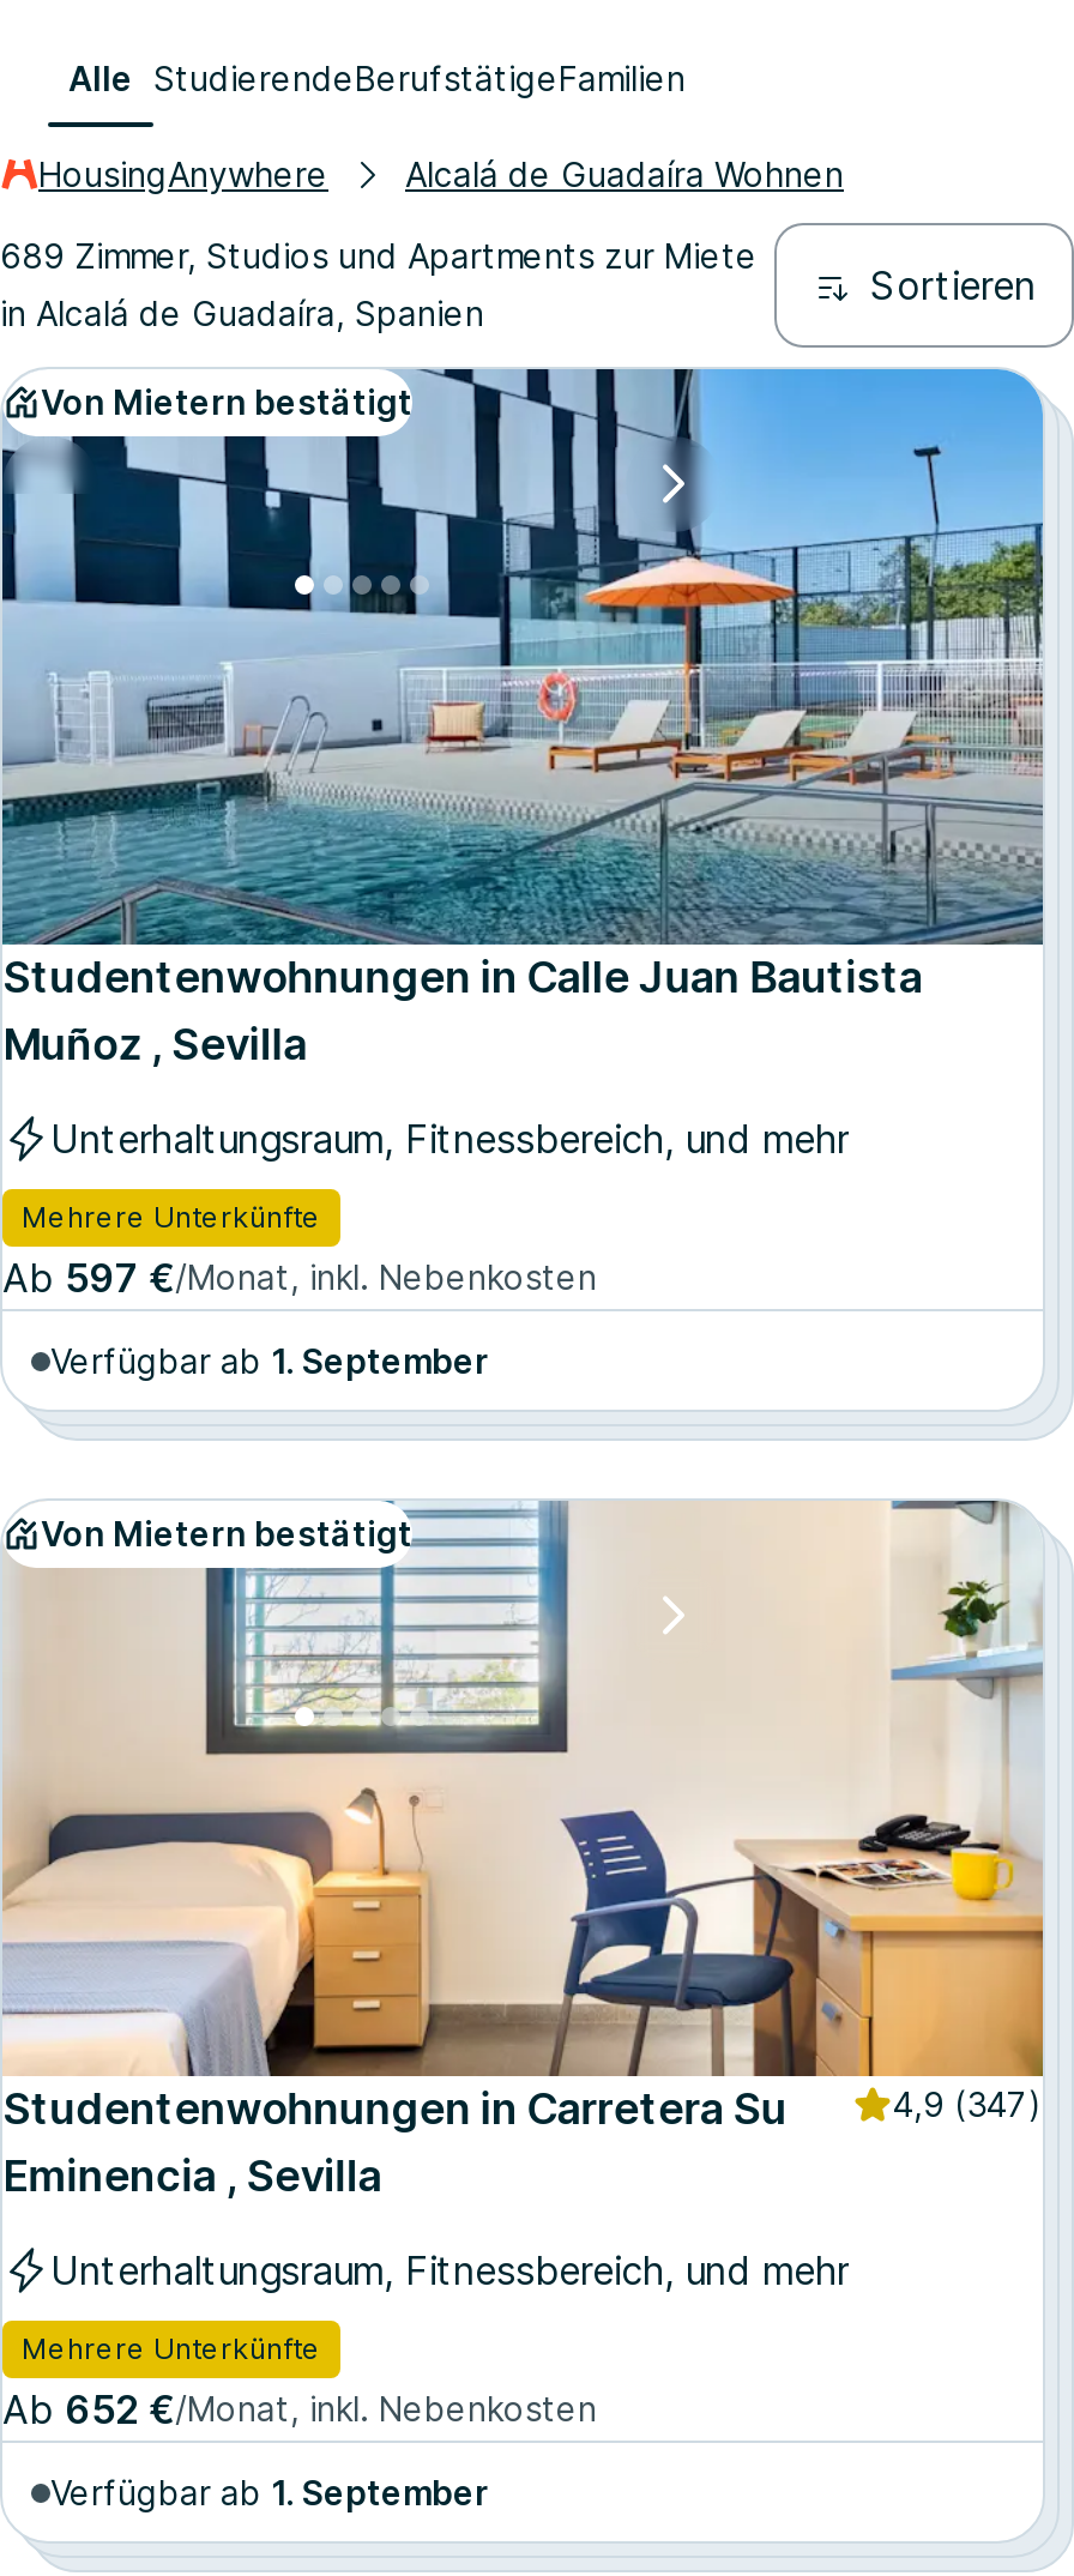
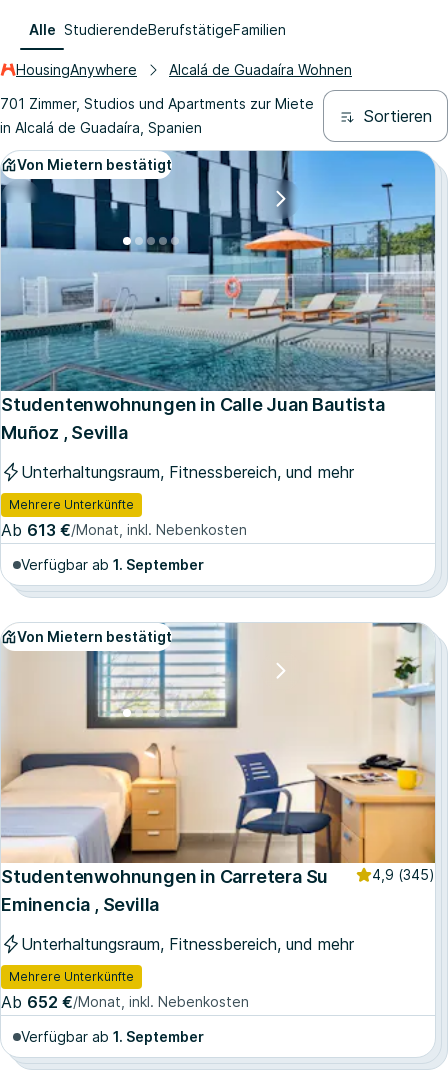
[0,235,758,276] 689 Zimmer, Studios und Apartments zur Miete -> [0,95,314,112] 701 Zimmer, Studios und Apartments zur Miete
[2,1254,597,1302] Ab 597 €/Monat, inkl. Nebenkosten -> [1,520,247,540] Ab 613 €/Monat, inkl. Nebenkosten
[892,2083,1043,2124] 4,9 (347) -> [372,866,435,883] 4,9 (345)

